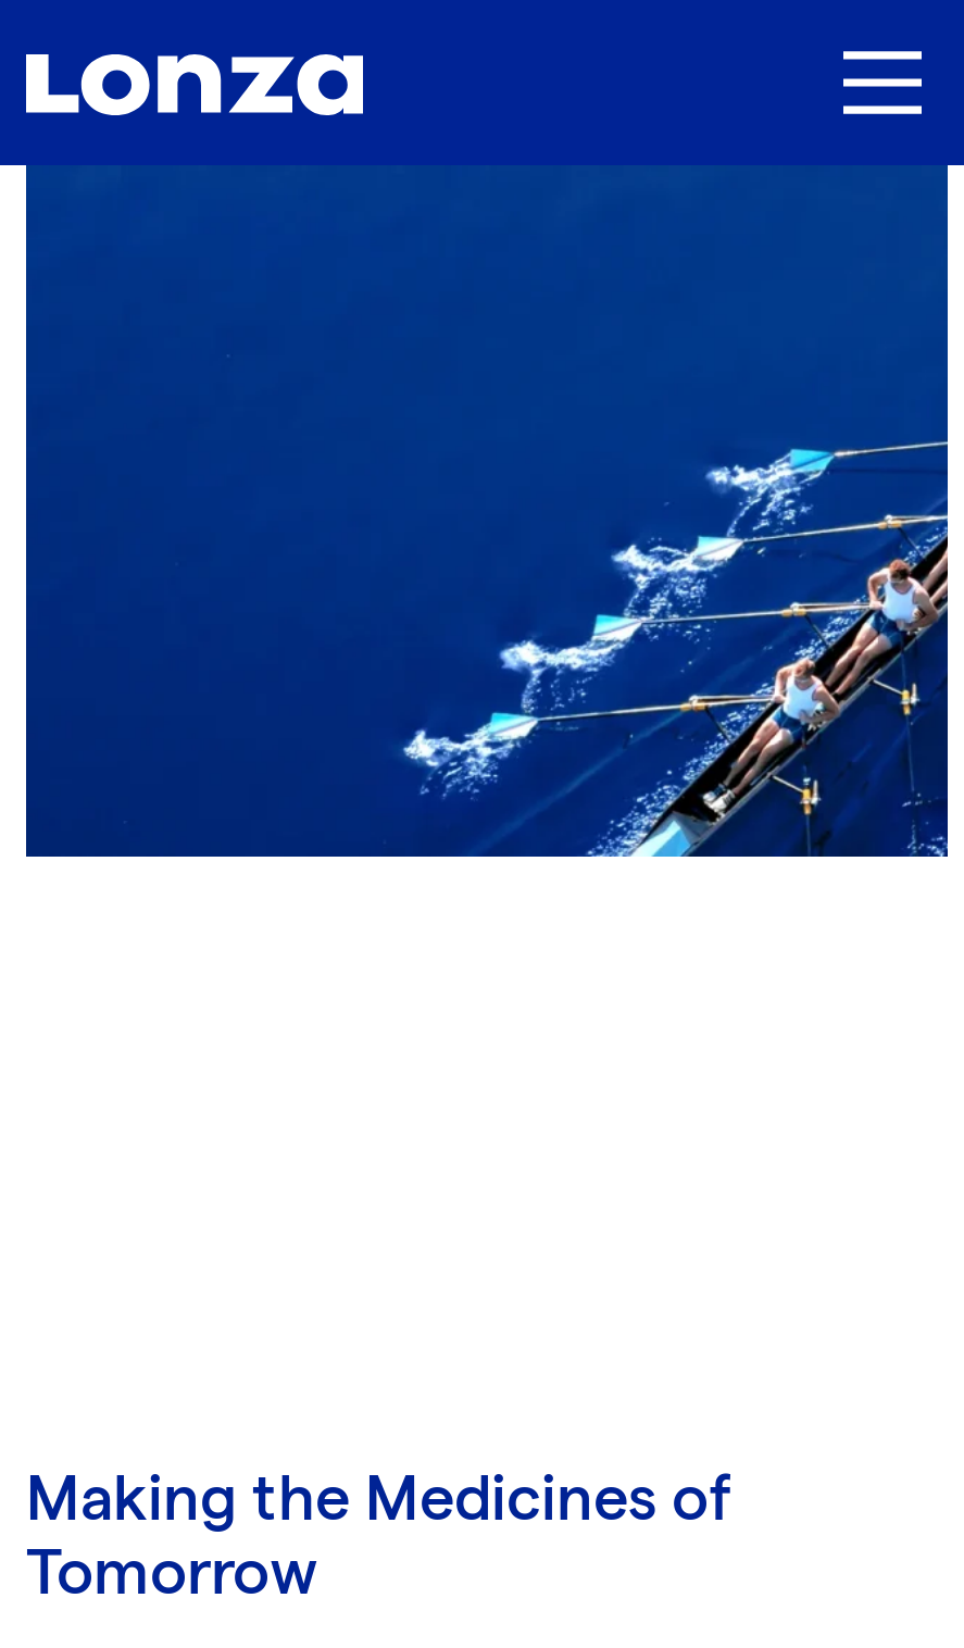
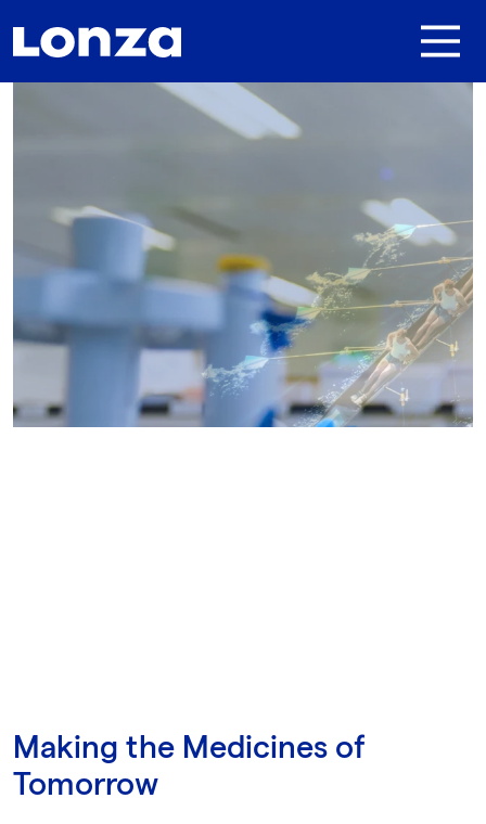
[24,165,950,857] [image] -> [12,81,473,428] [image]

